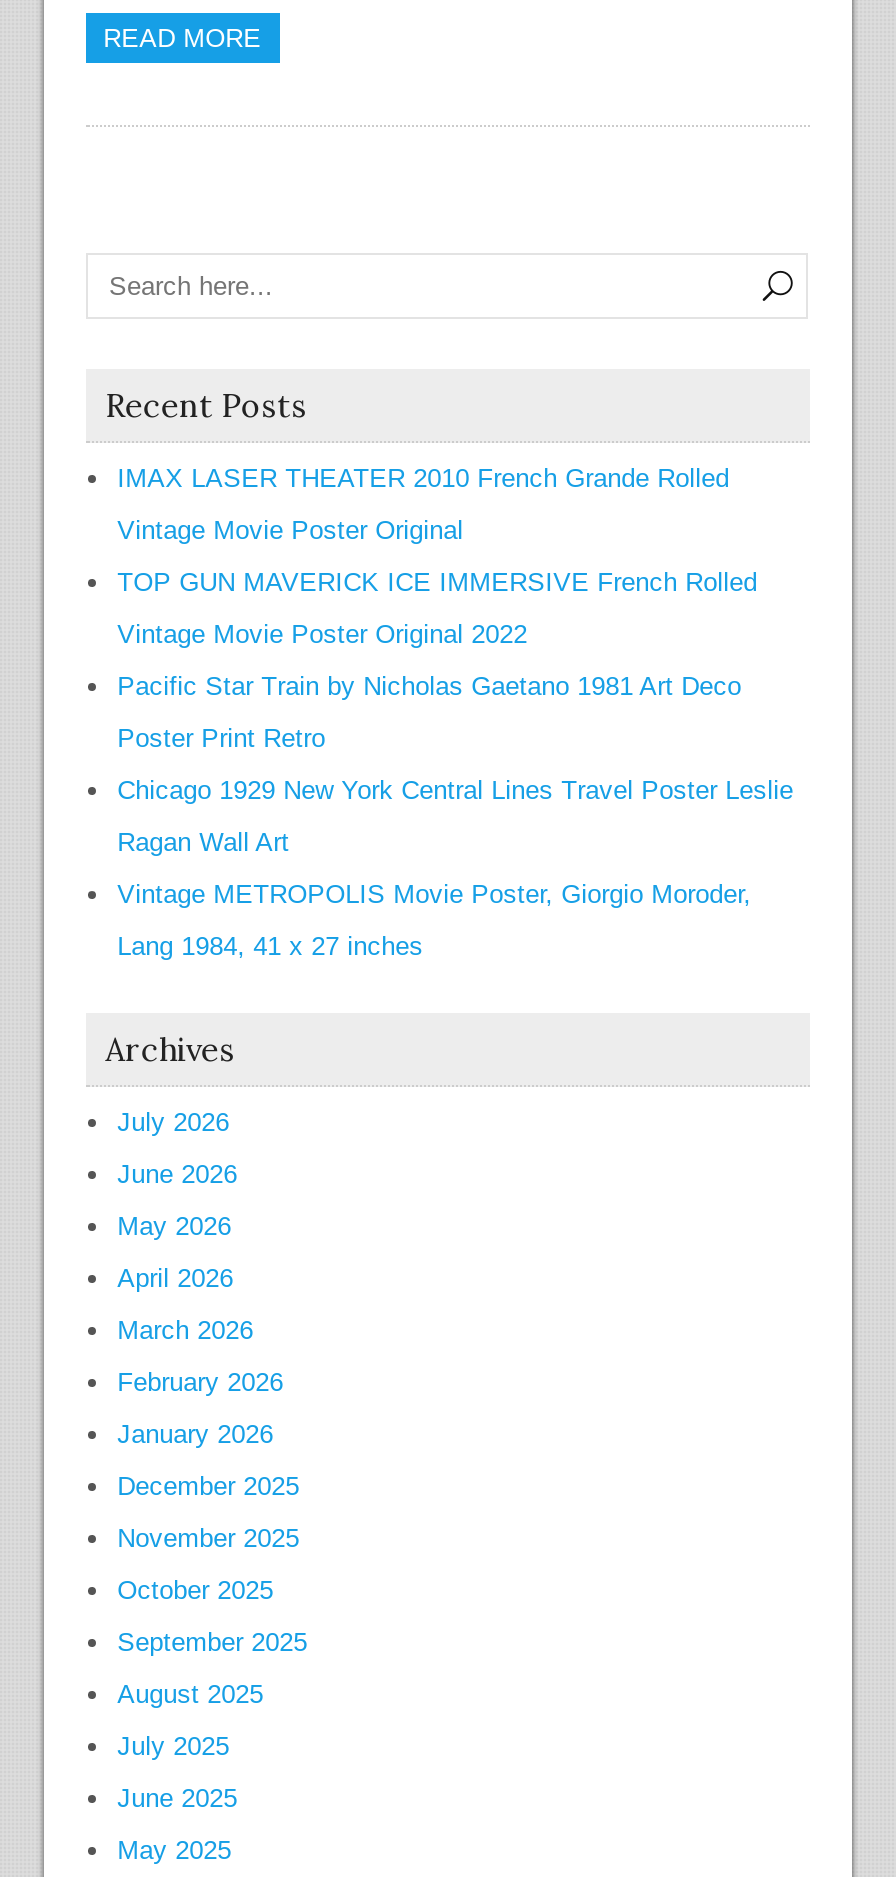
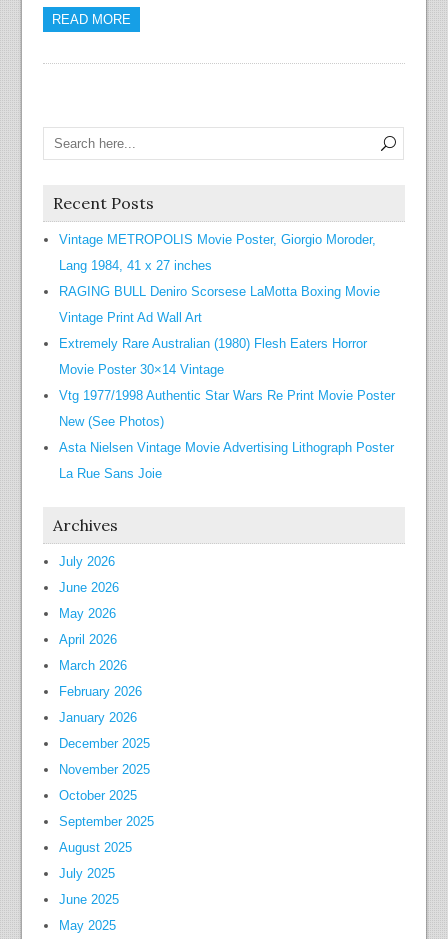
[117,463,793,857] IMAX LASER THEATER 2010 French Grande Rolled | Vintage Movie Poster Original | TOP GUN MAVERICK ICE IMMERSIVE French Rolled | Vintage Movie Poster Original 2022 | Pacific Star Train by Nicholas Gaetano 1981 Art Deco | Poster Print Retro | Chicago 1929 New York Central Lines Travel Poster Leslie | Ragan Wall Art -> none
moved [117,879,751,961] -> [59,232,376,273]: Vintage METROPOLIS Movie Poster, Giorgio Moroder, | Lang 1984, 41 x 27 inches
none -> [59,284,395,481] RAGING BULL Deniro Scorsese LaMotta Boxing Movie | Vintage Print Ad Wall Art | Extremely Rare Australian (1980) Flesh Eaters Horror | Movie Poster 30×14 Vintage | Vtg 1977/1998 Authentic Star Wars Re Print Movie Poster | New (See Photos) | Asta Nielsen Vintage Movie Advertising Lithograph Poster | La Rue Sans Joie

